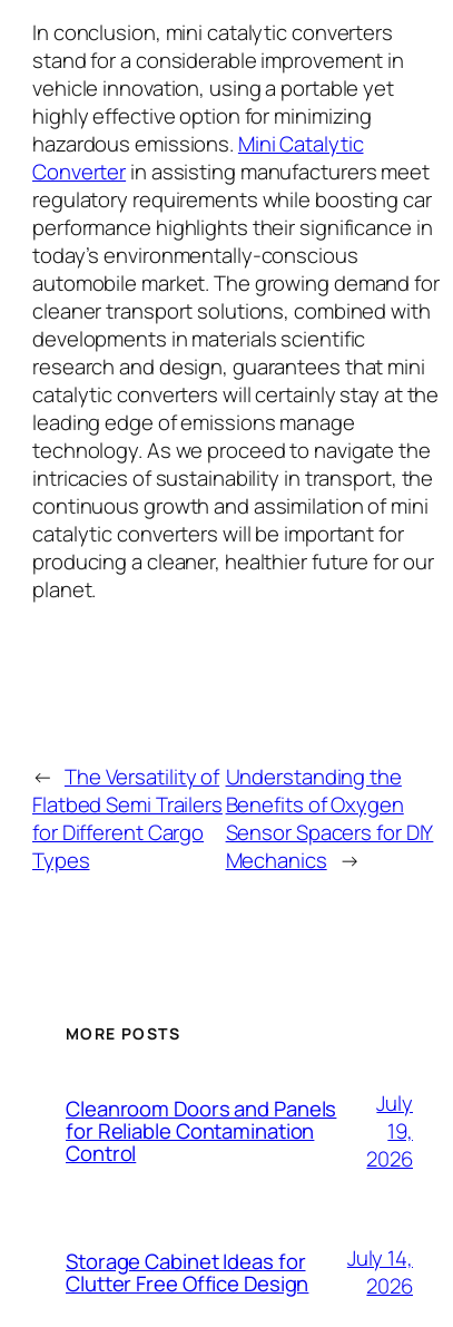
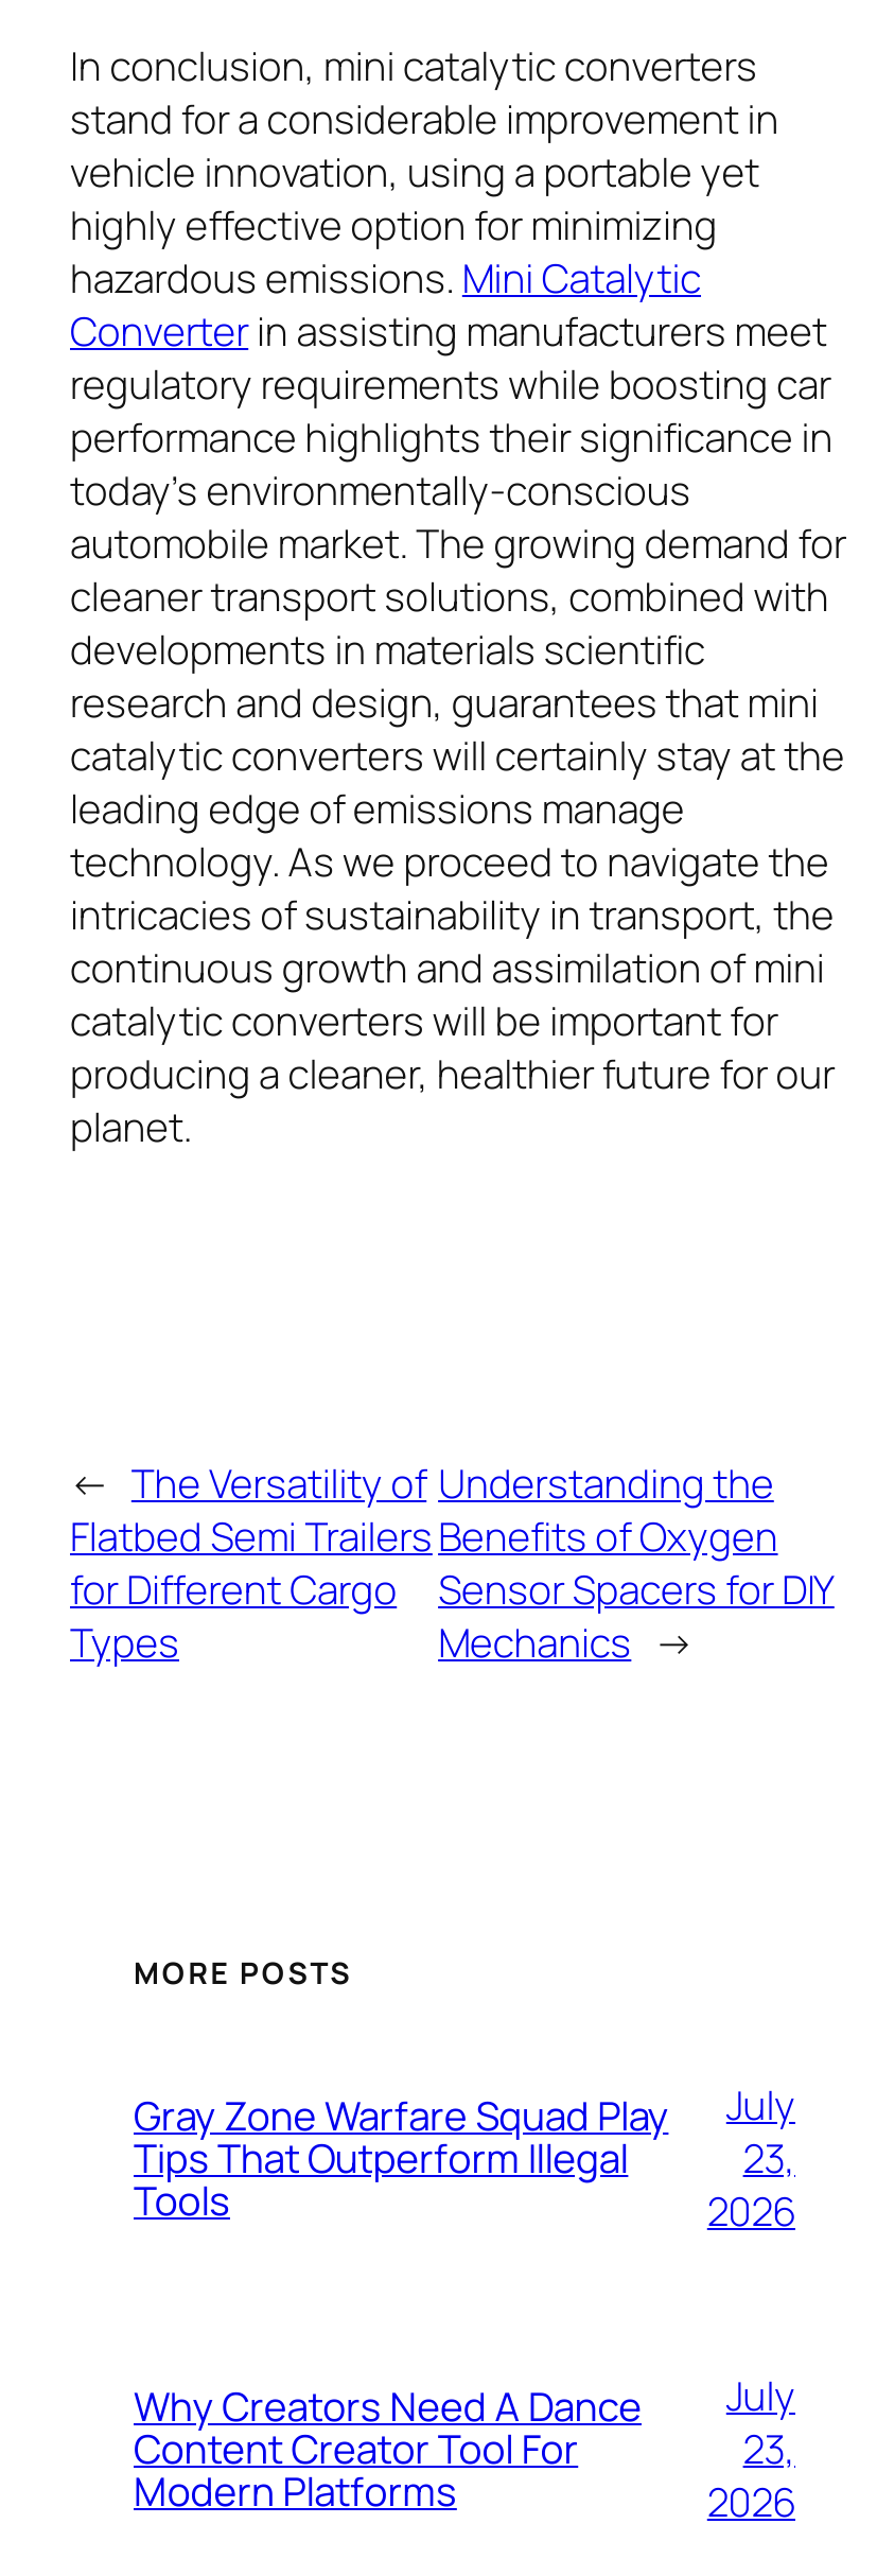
[66,1094,337,1168] Cleanroom Doors and Panels | for Reliable Contamination | Control -> [134,2089,669,2229] Gray Zone Warfare Squad Play | Tips That Outperform Illegal | Tools
[388,1116,413,1145] 19, -> [743,2130,795,2185] 23,
[66,1247,309,1298] Storage Cabinet Ideas for | Clutter Free Office Design -> [134,2379,642,2519] Why Creators Need A Dance | Content Creator Tool For | Modern Platforms
[347,1244,413,1273] July 14, -> [726,2368,795,2476] July | 23,

